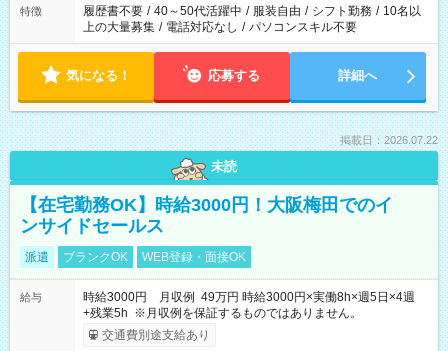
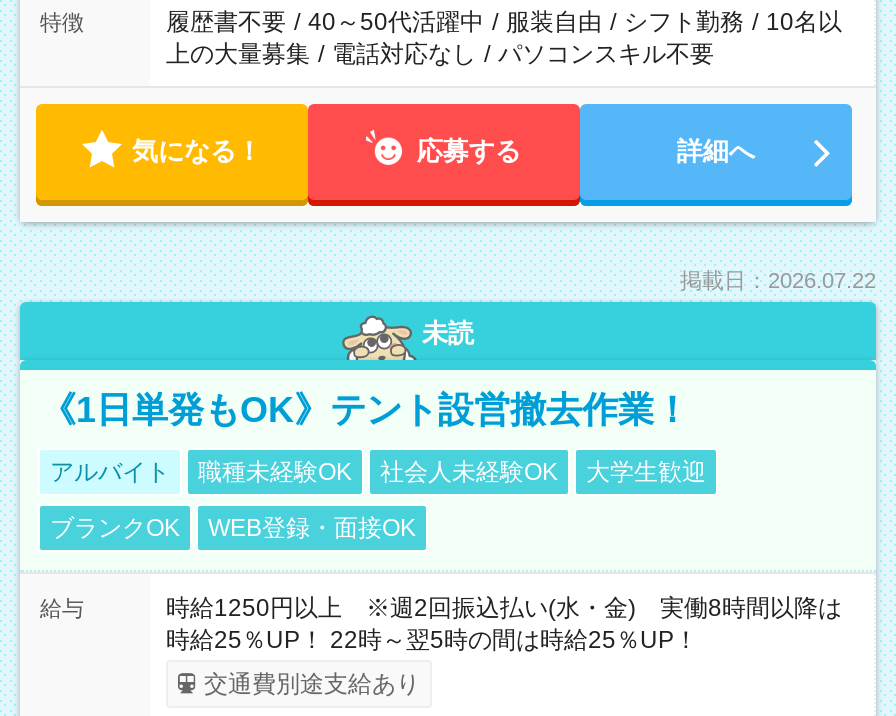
[20,195,393,236] 【在宅勤務OK】時給3000円！大阪梅田でのイ | ンサイドセールス -> [40,390,690,430] 《1日単発もOK》テント設営撤去作業！
[25,250,49,264] 派遣 -> [50,458,706,486] アルバイト | 職種未経験OK | 社会人未経験OK | 大学生歓迎
[83,290,415,320] 時給3000円 月収例 49万円 時給3000円×実働8h×週5日×4週 | +残業5h ※月収例を保証するものではありません。 -> [166,594,842,654] 時給1250円以上 ※週2回振込払い(水・金) 実働8時間以降は | 時給25％UP！ 22時～翌5時の間は時給25％UP！

